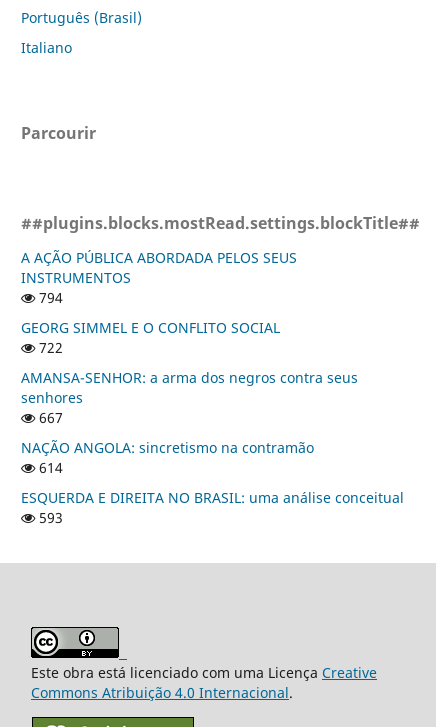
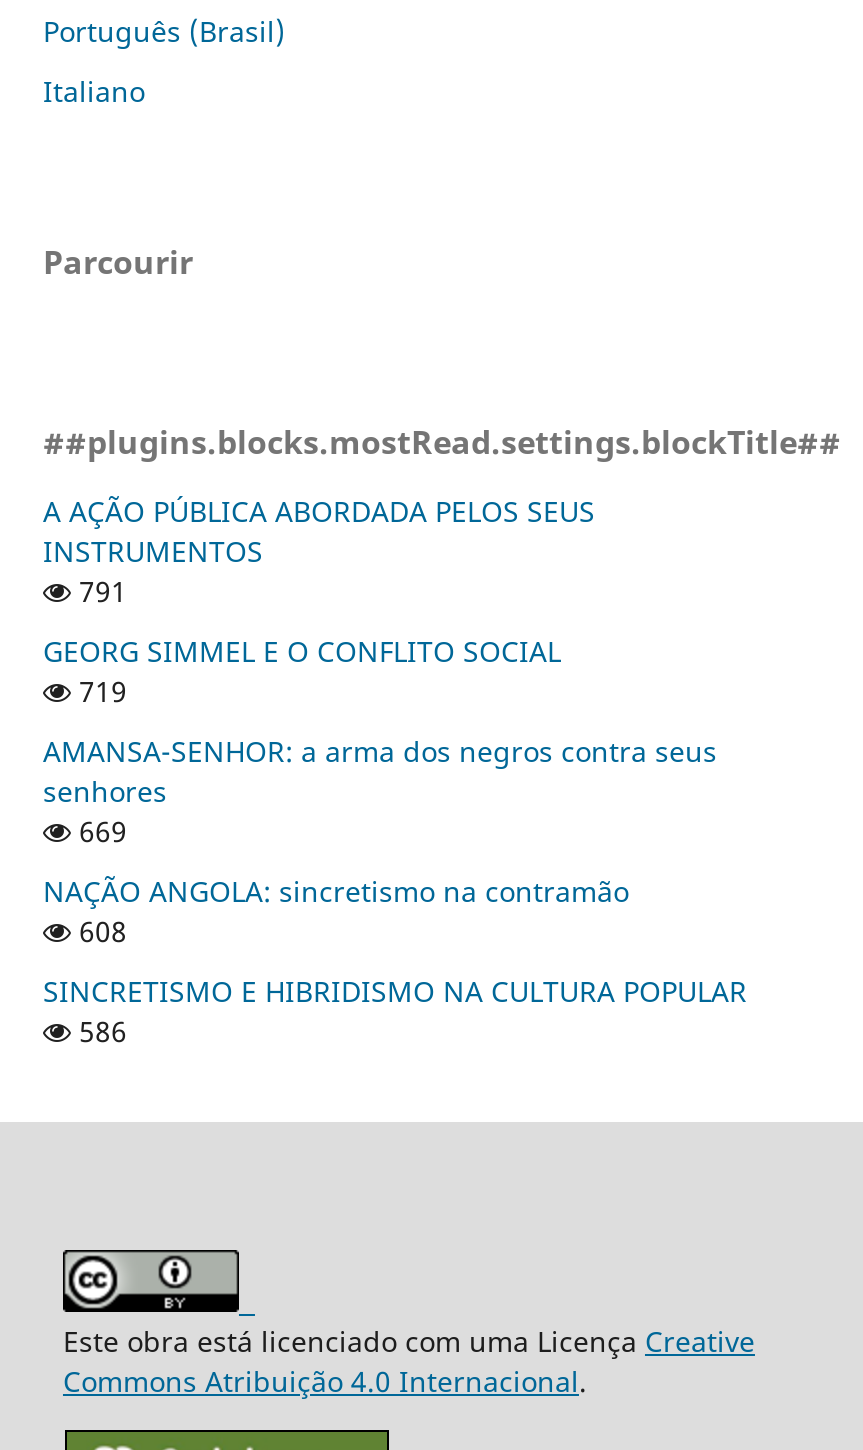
[35,288,63,307] 794 -> [71,573,127,611] 791
[35,338,63,357] 722 -> [71,673,127,711] 719
[35,408,63,427] 667 -> [71,813,127,851] 669
[35,458,63,477] 614 -> [71,912,127,950] 608
[21,488,404,527] ESQUERDA E DIREITA NO BRASIL: uma análise conceitual | 593 -> [43,972,747,1050] SINCRETISMO E HIBRIDISMO NA CULTURA POPULAR | 586

